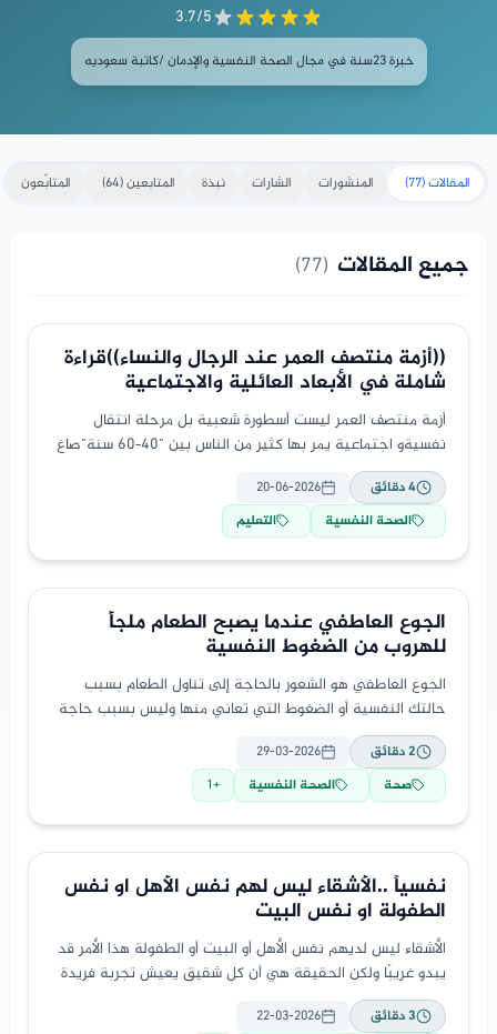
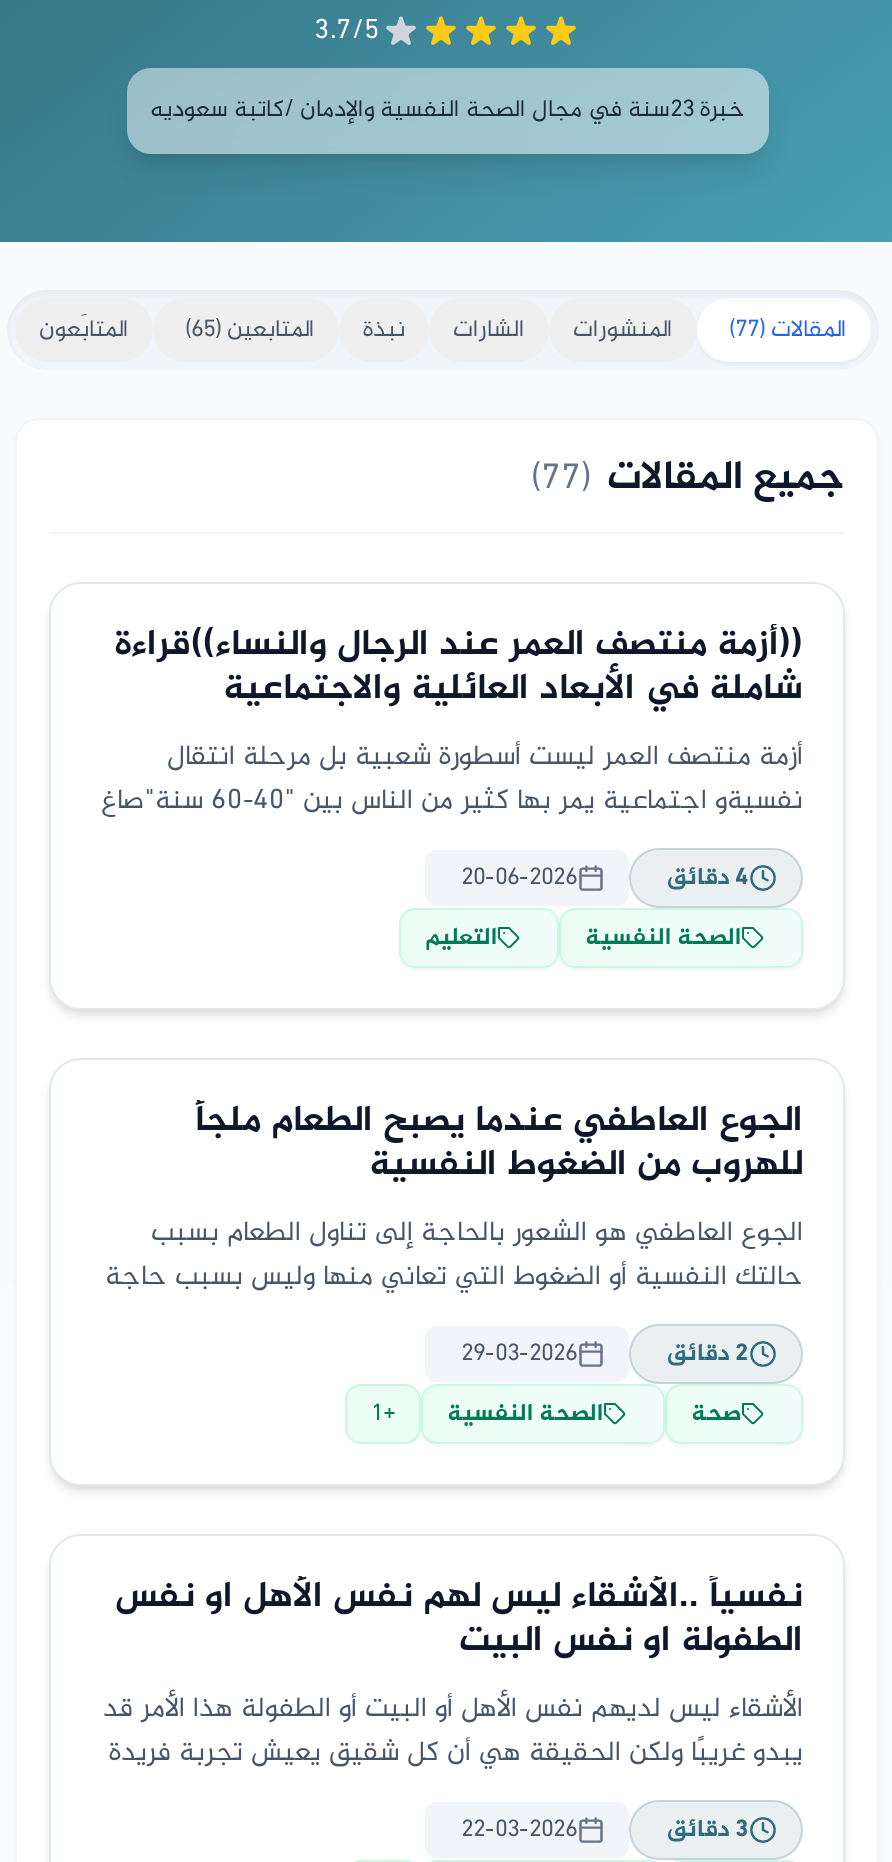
[21,172,470,194] المقالات (77) المنشورات الشارات نبذة المتابعين (64) المتابَعون -> [39,310,847,350] المقالات (77) المنشورات الشارات نبذة المتابعين (65) المتابَعون

